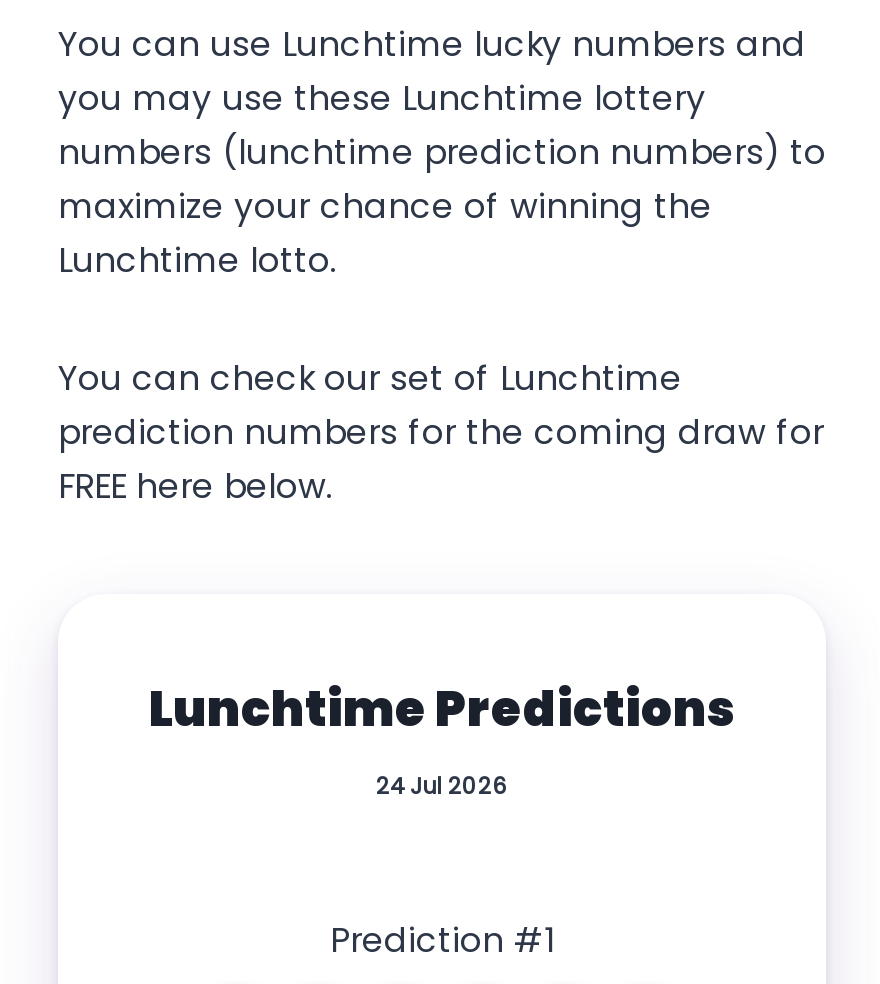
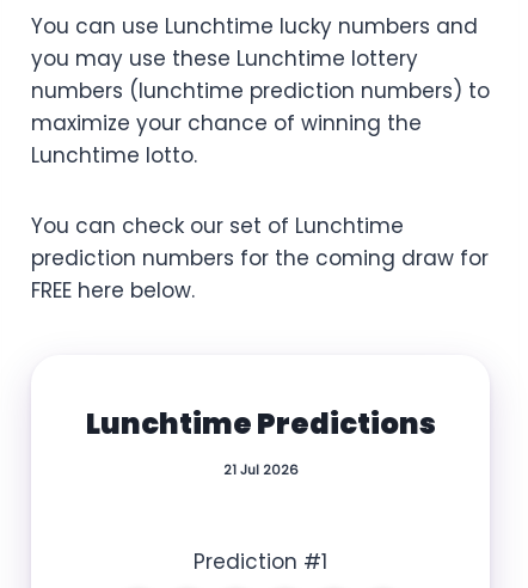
[376,770,508,802] 24 Jul 2026 -> [223,460,298,479] 21 Jul 2026

